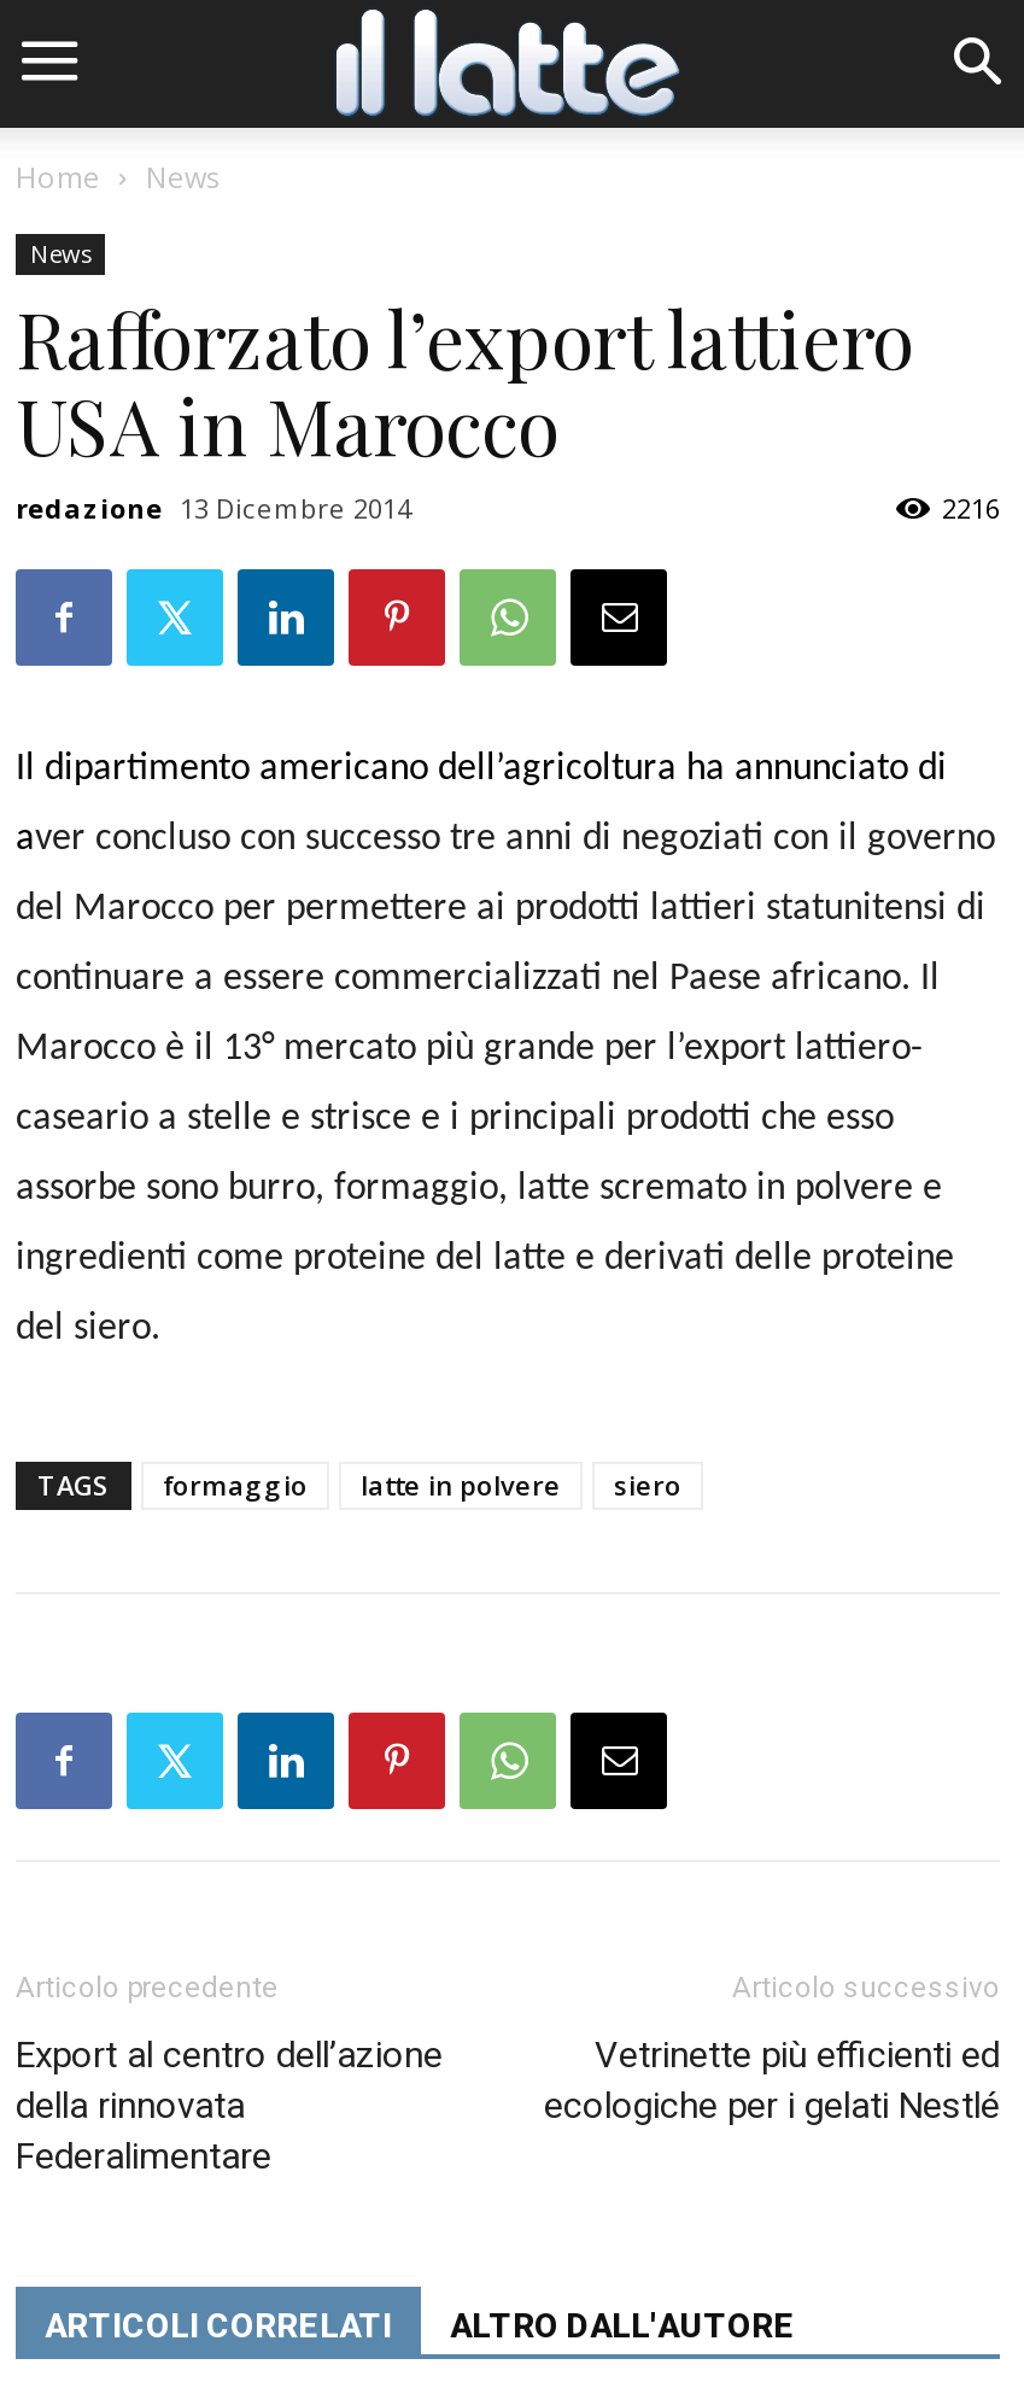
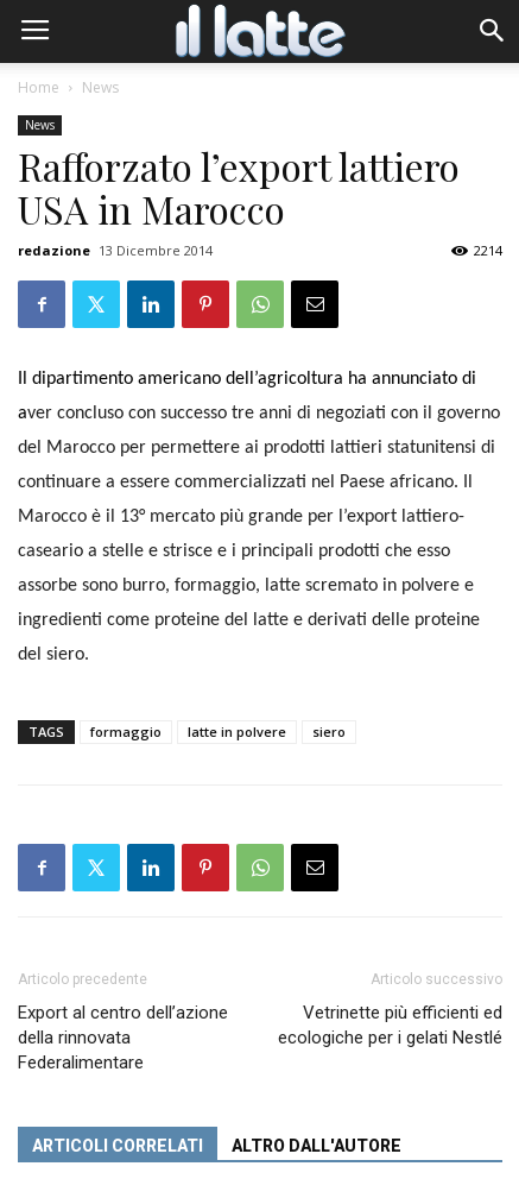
[942,490,1000,526] 2216 -> [474,241,502,259] 2214

